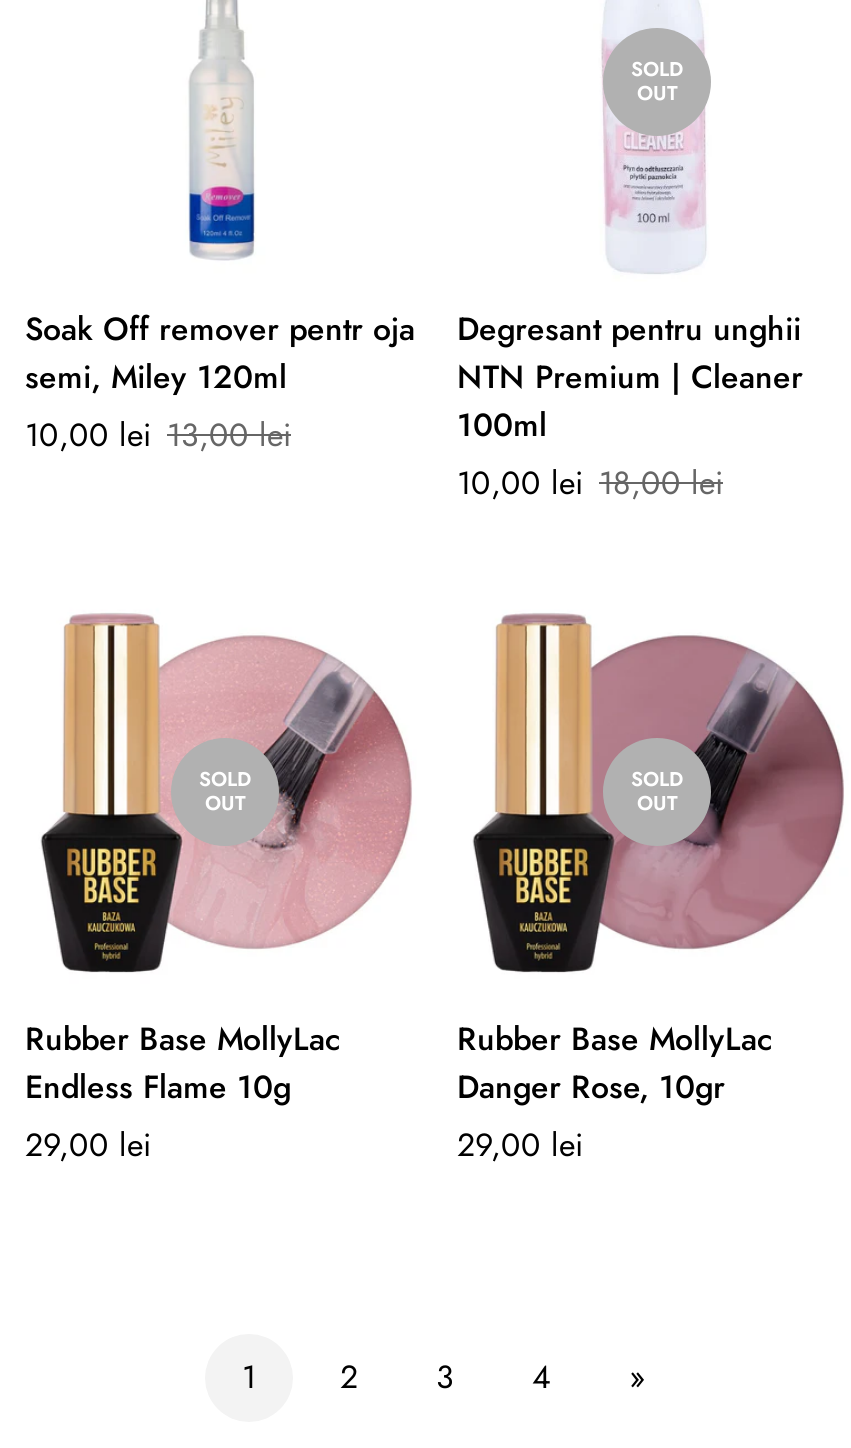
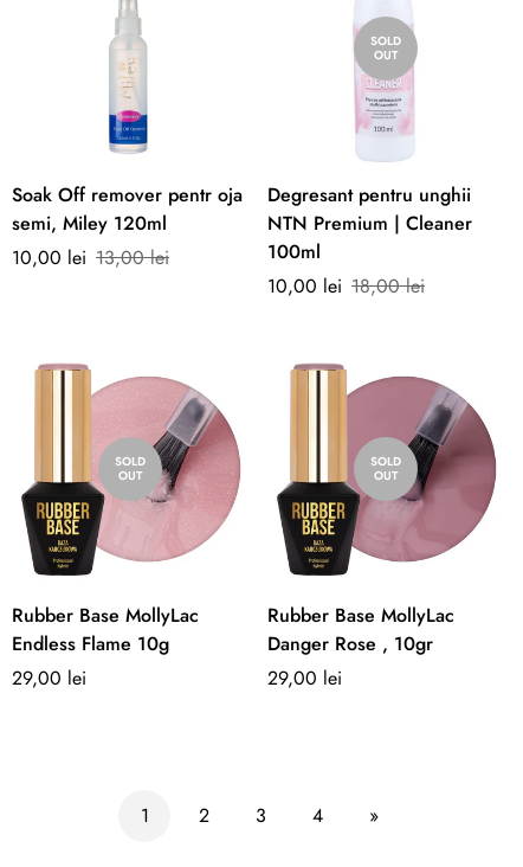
[457,1063,725,1109] Danger Rose, 10gr -> [267,630,433,657] Danger Rose , 10gr

